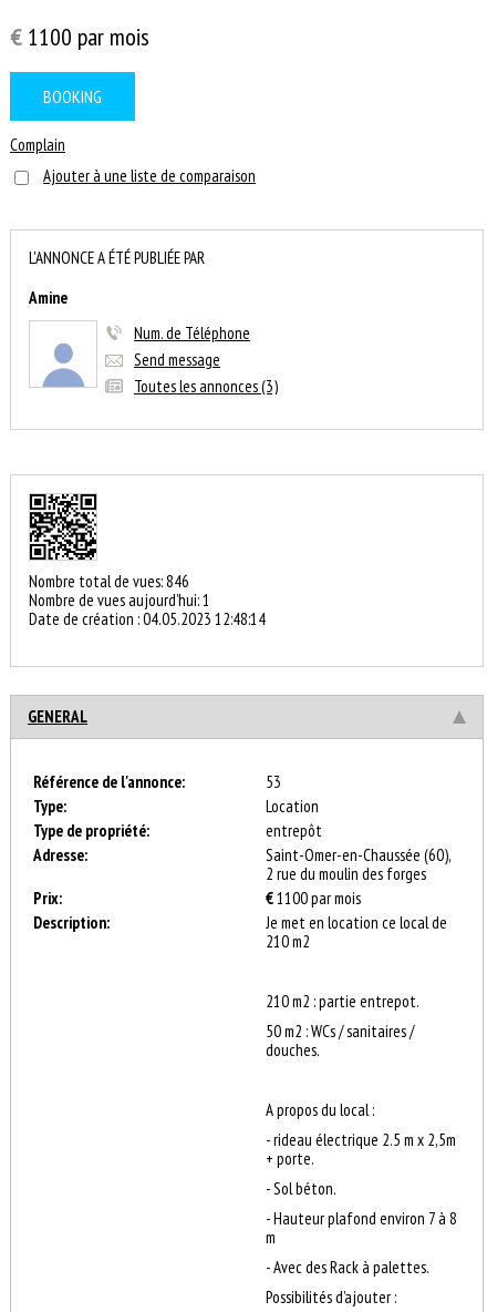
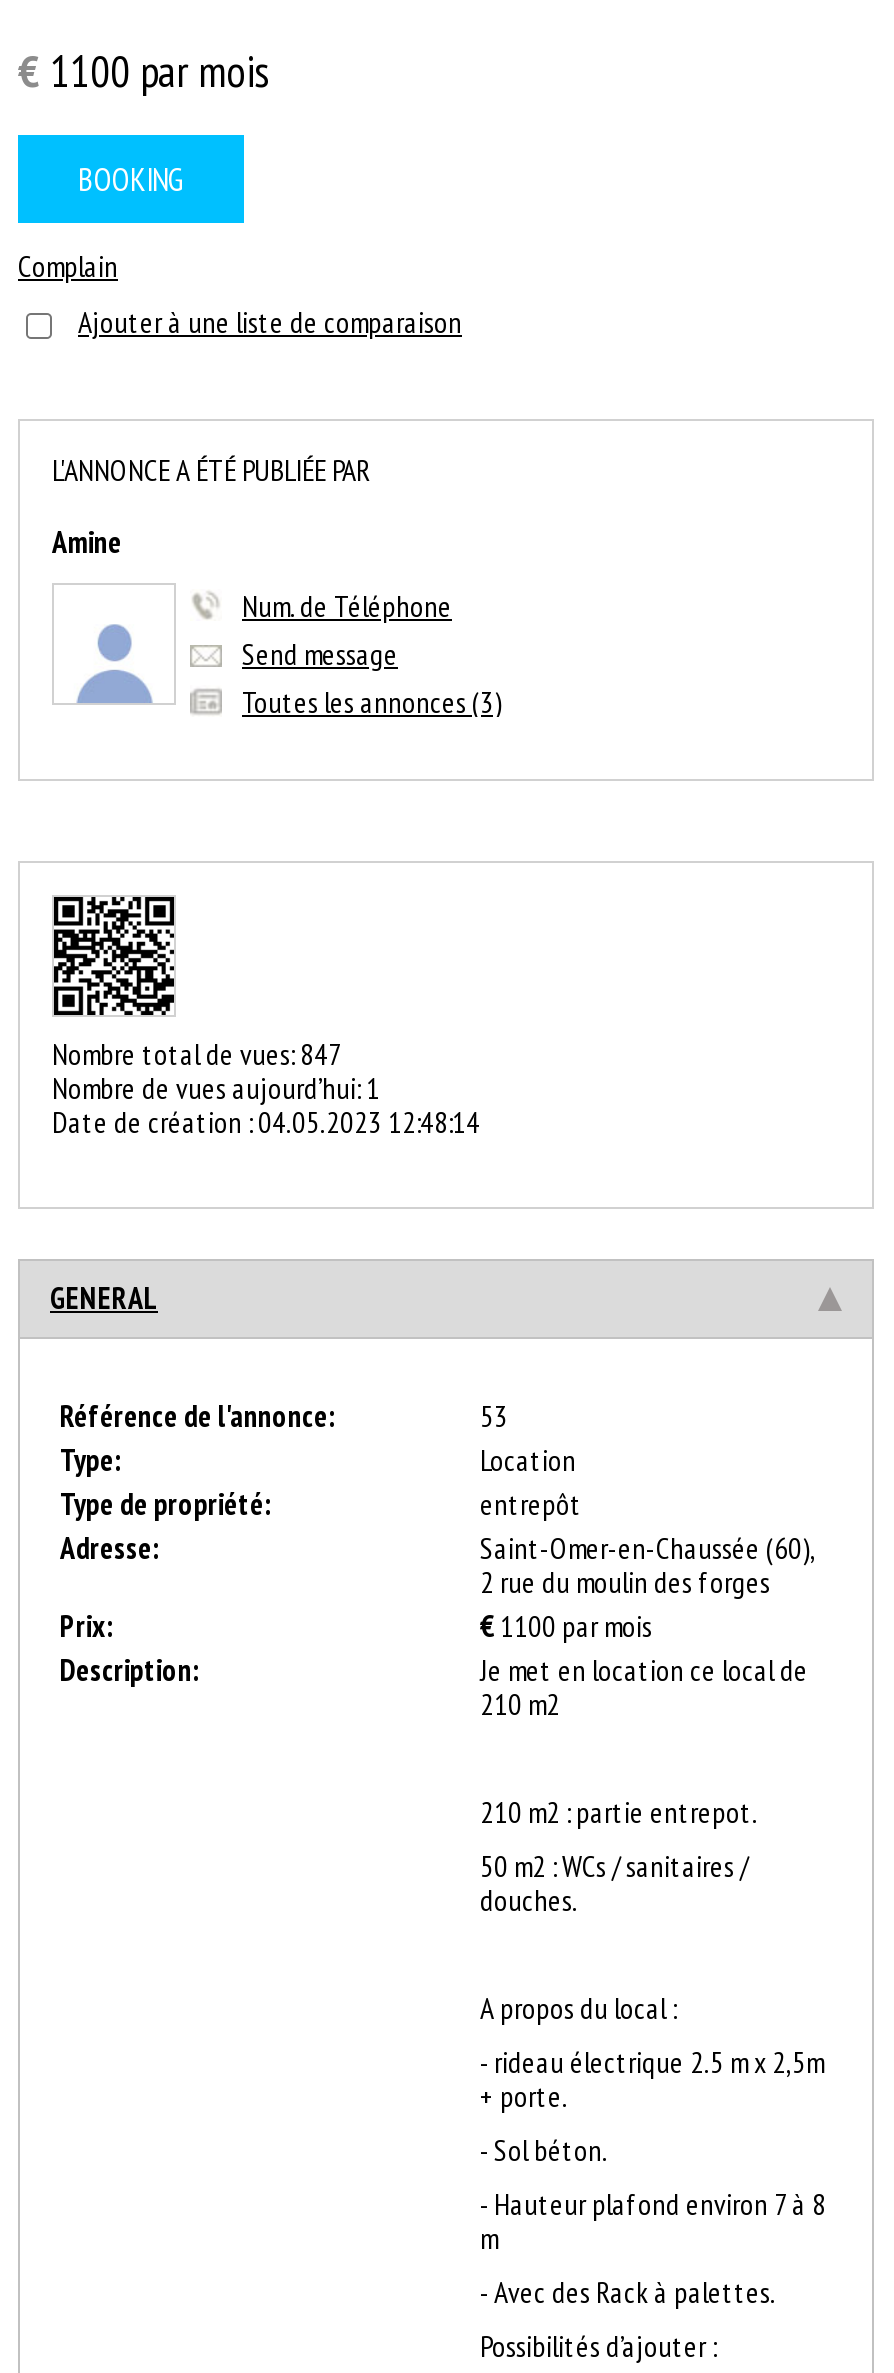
[29,571,189,592] Nombre total de vues: 846 -> [52,1035,342,1073] Nombre total de vues: 847

